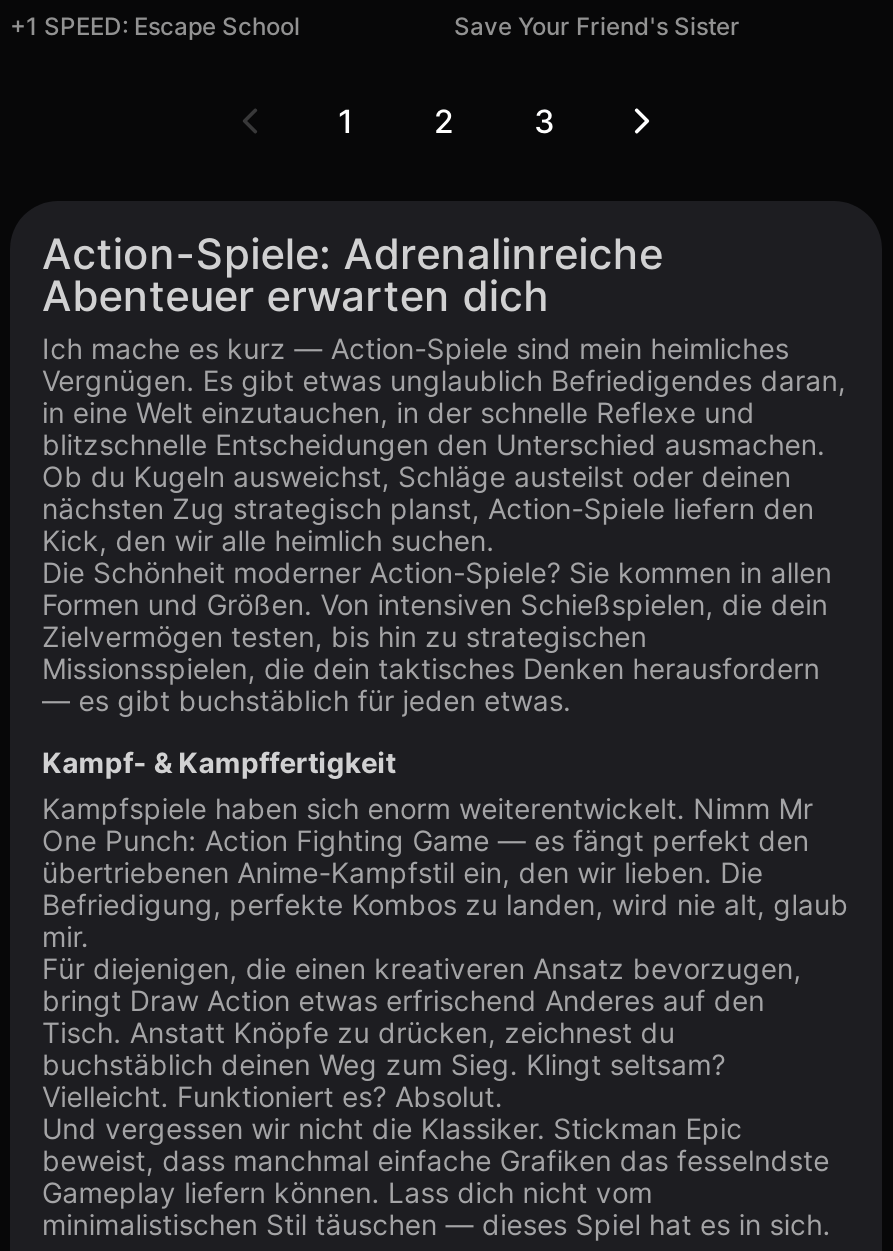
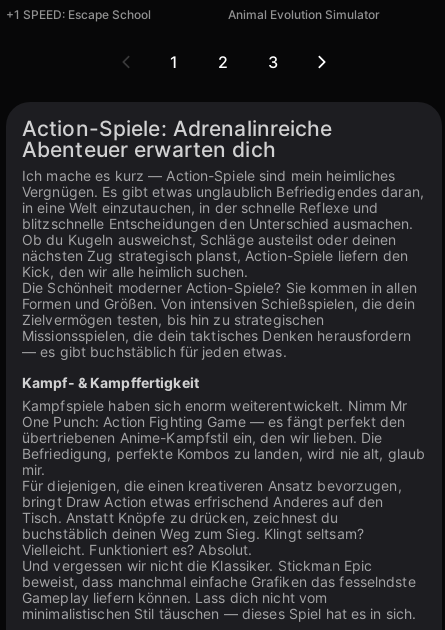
[454,11,740,41] Save Your Friend's Sister -> [228,7,380,22] Animal Evolution Simulator

